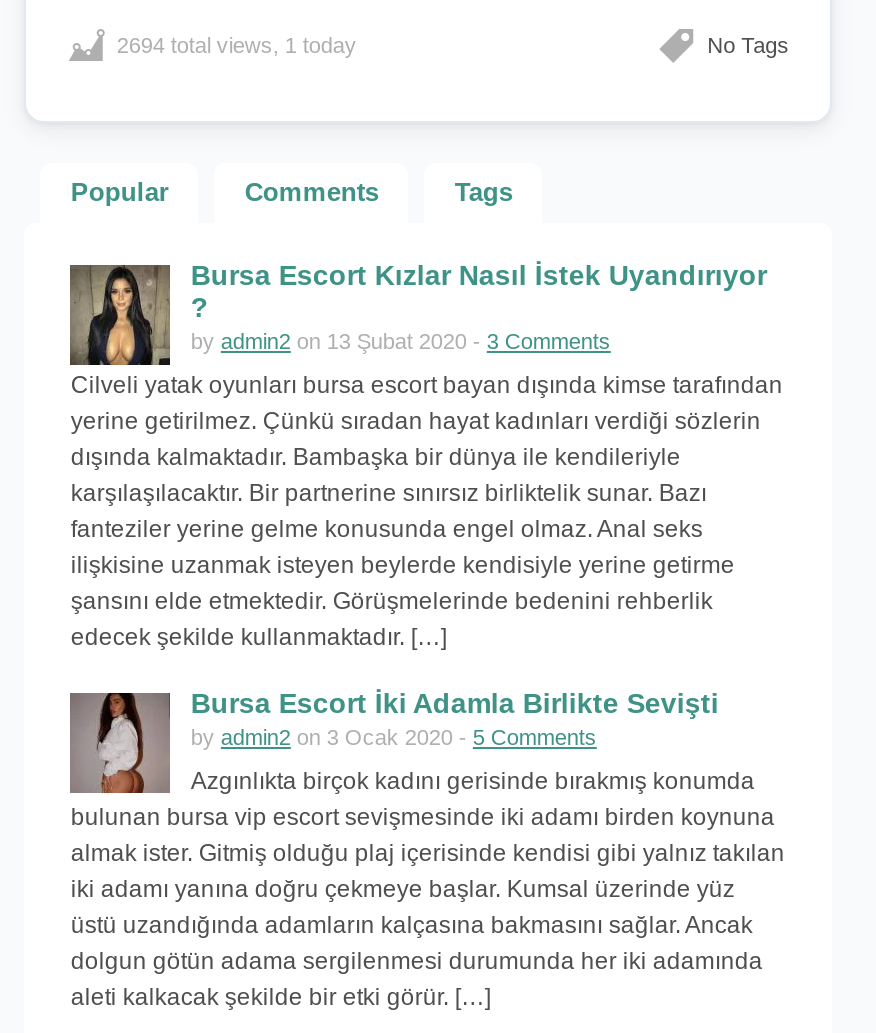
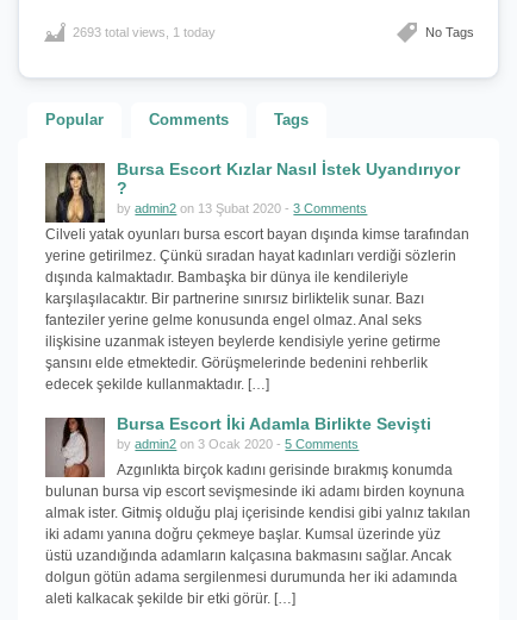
[117,33,357,57] 2694 total views, 1 today -> [73,25,216,40] 2693 total views, 1 today

